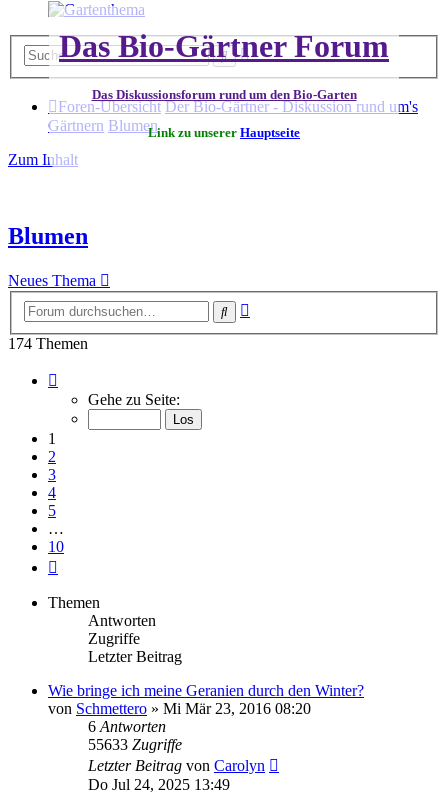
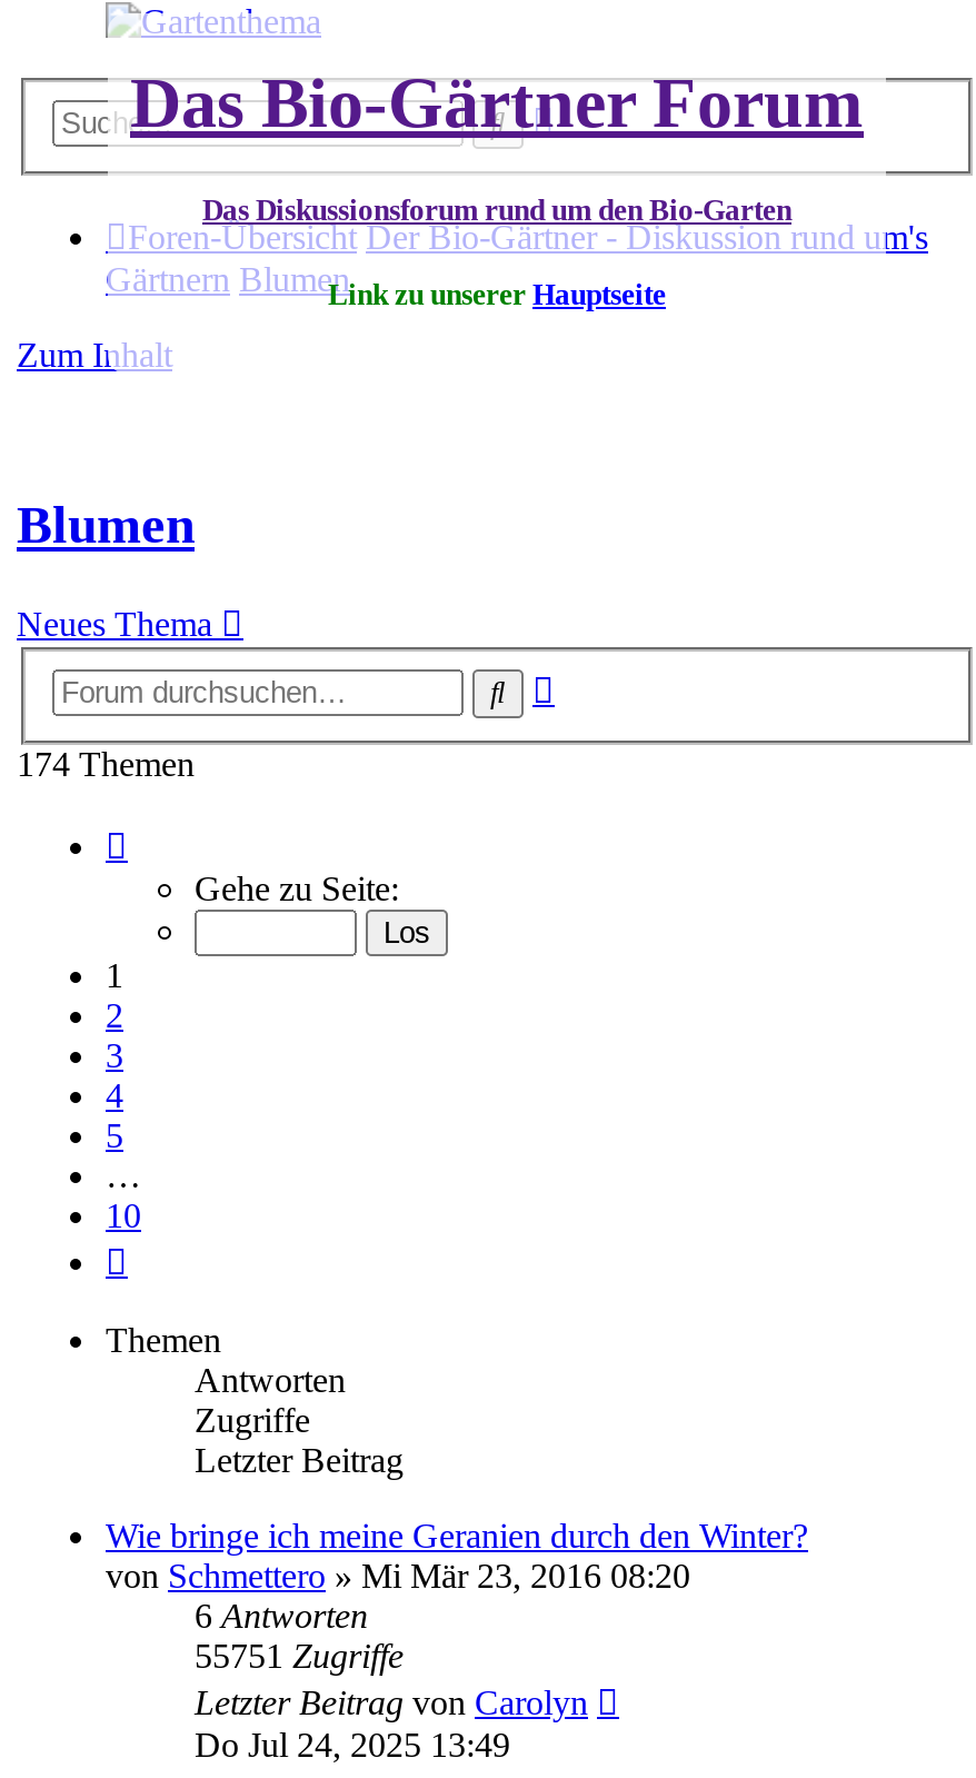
[88,736,182,753] 55633 Zugriffe -> [195,1637,404,1675] 55751 Zugriffe

